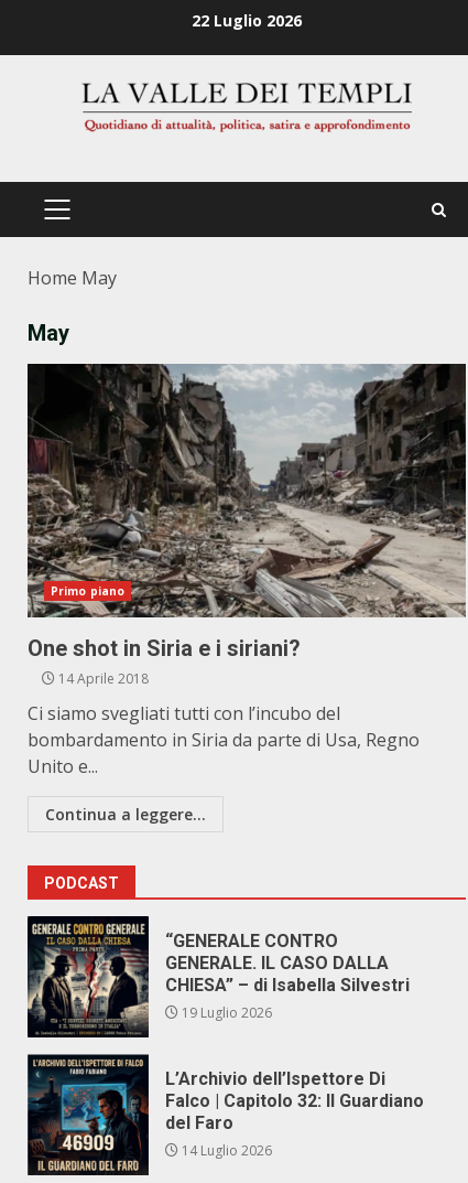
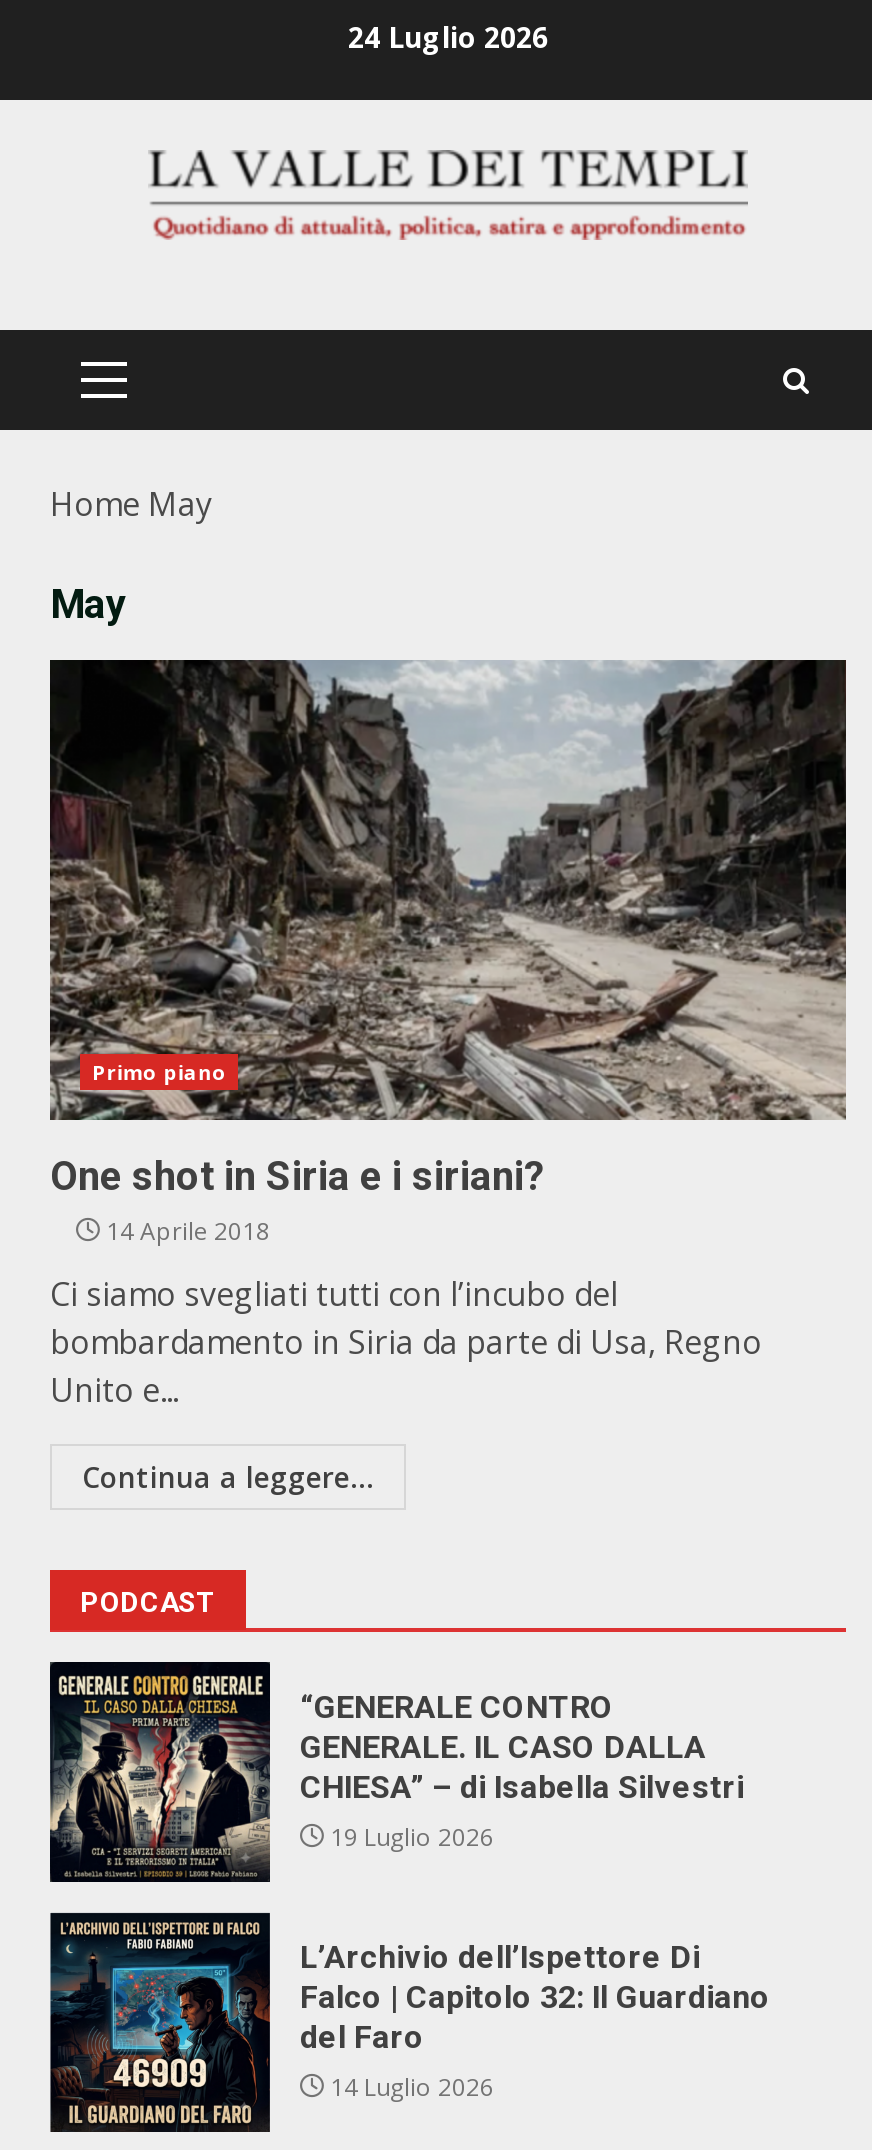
[192,9,302,30] 22 Luglio 2026 -> [348,17,548,55] 24 Luglio 2026

